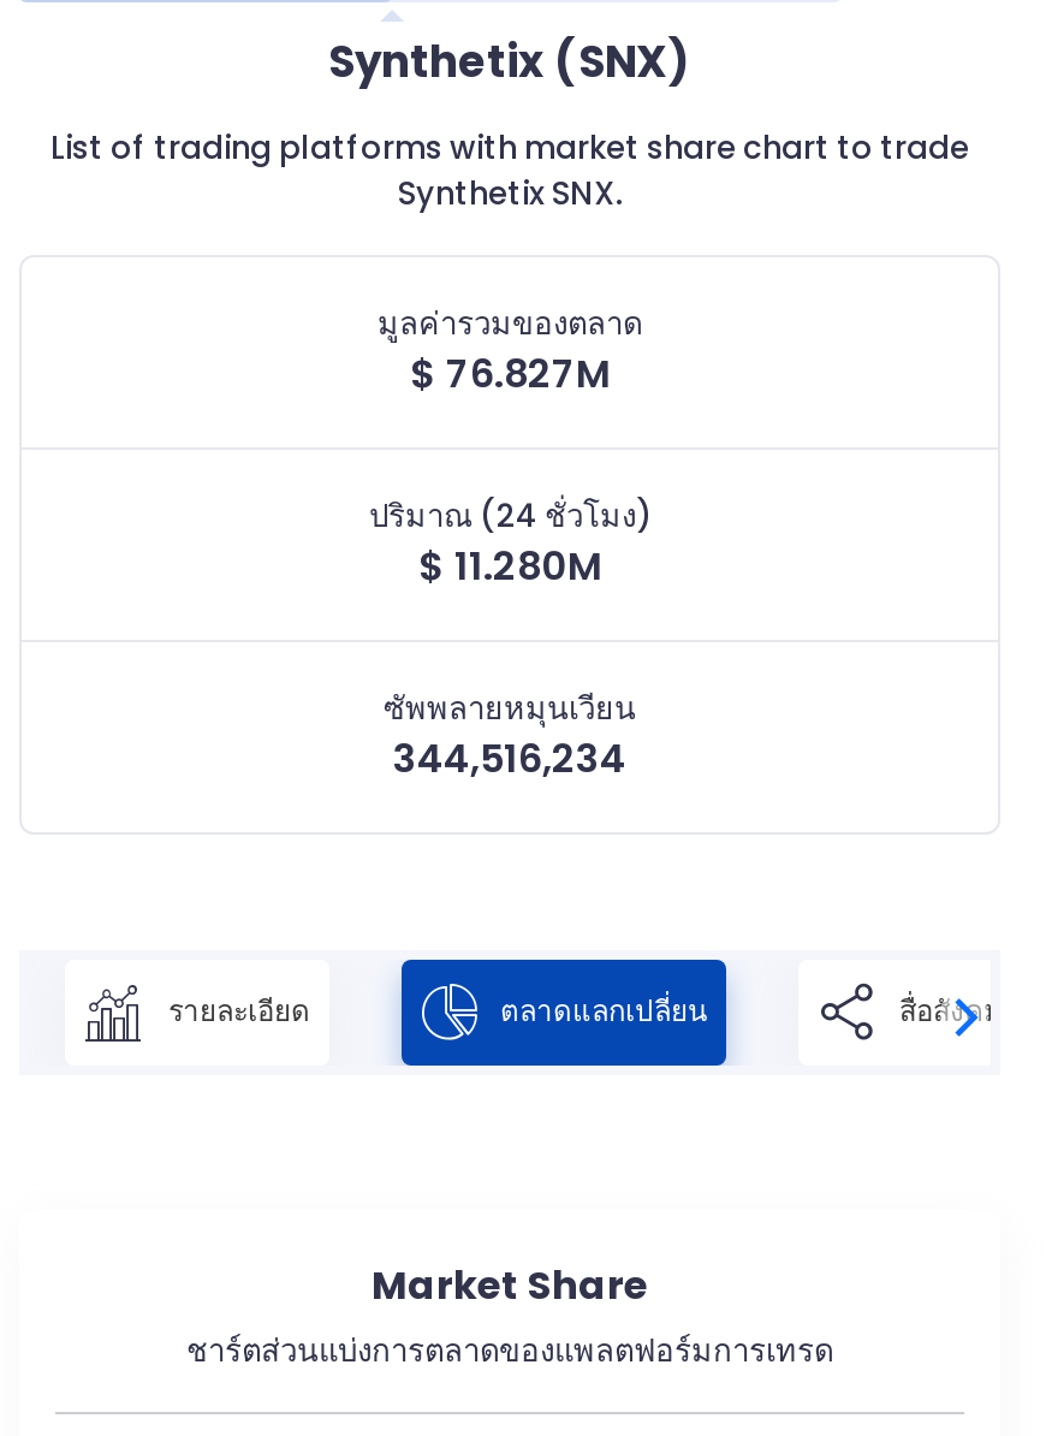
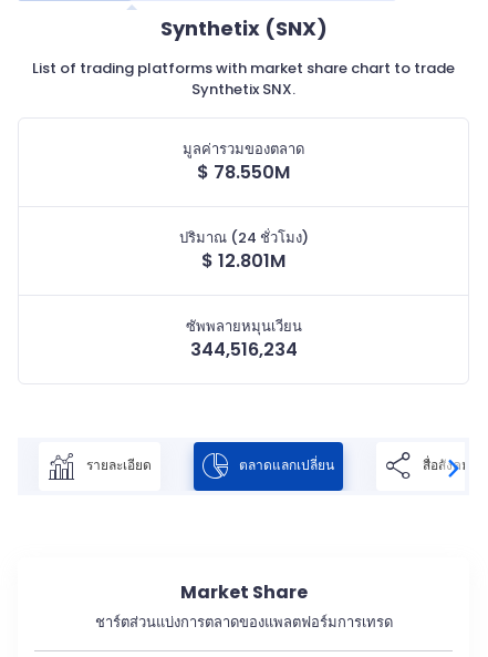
[410,345,610,400] $76.827M -> [197,159,290,184] $78.550M
[418,538,601,593] $11.280M -> [201,248,285,273] $12.801M

